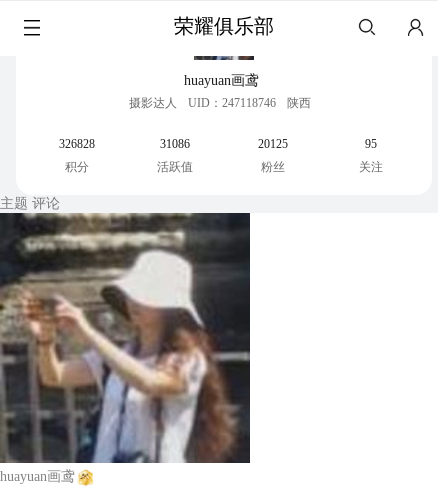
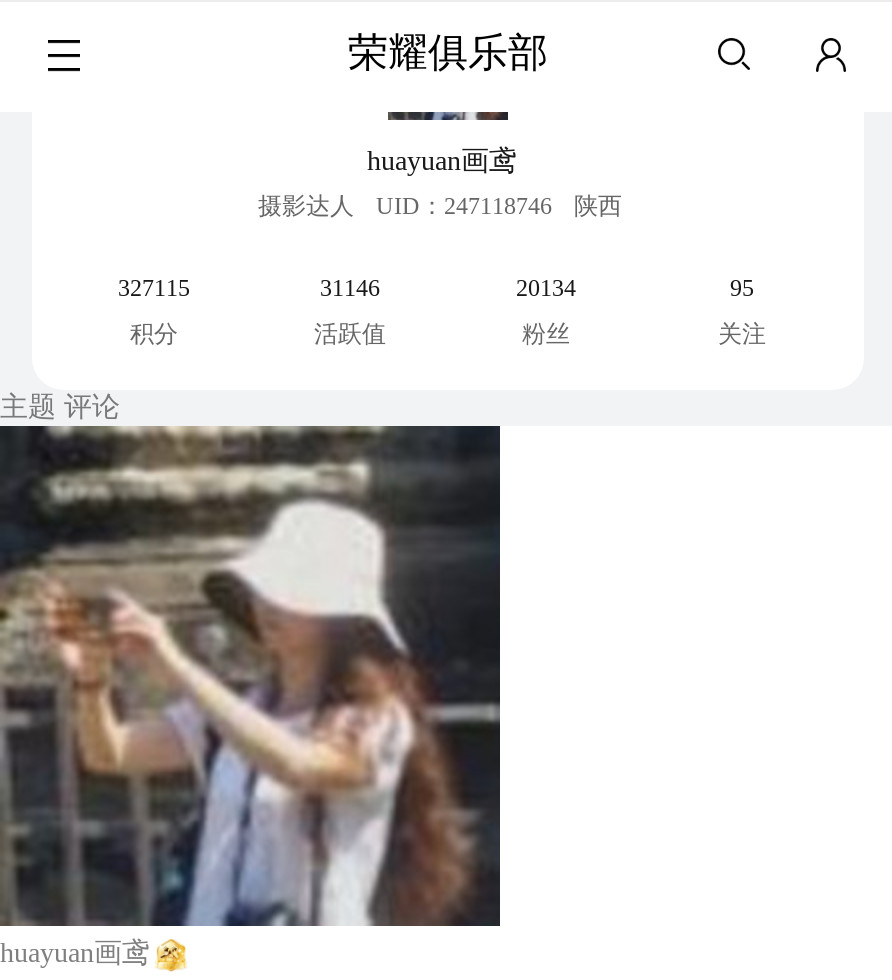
[59,137,95,151] 326828 -> [118,274,190,302] 327115
[160,137,190,151] 31086 -> [320,274,380,302] 31146
[258,137,288,151] 20125 -> [516,274,576,302] 20134

